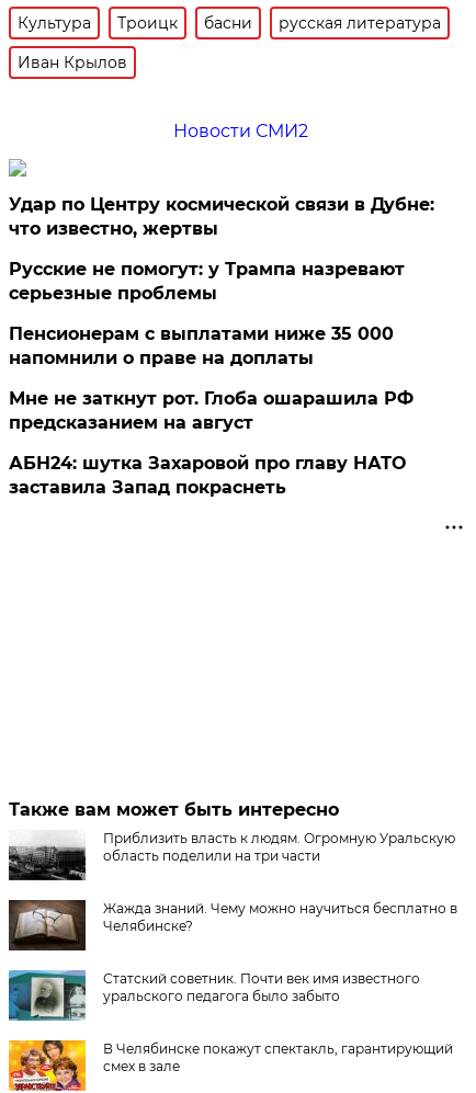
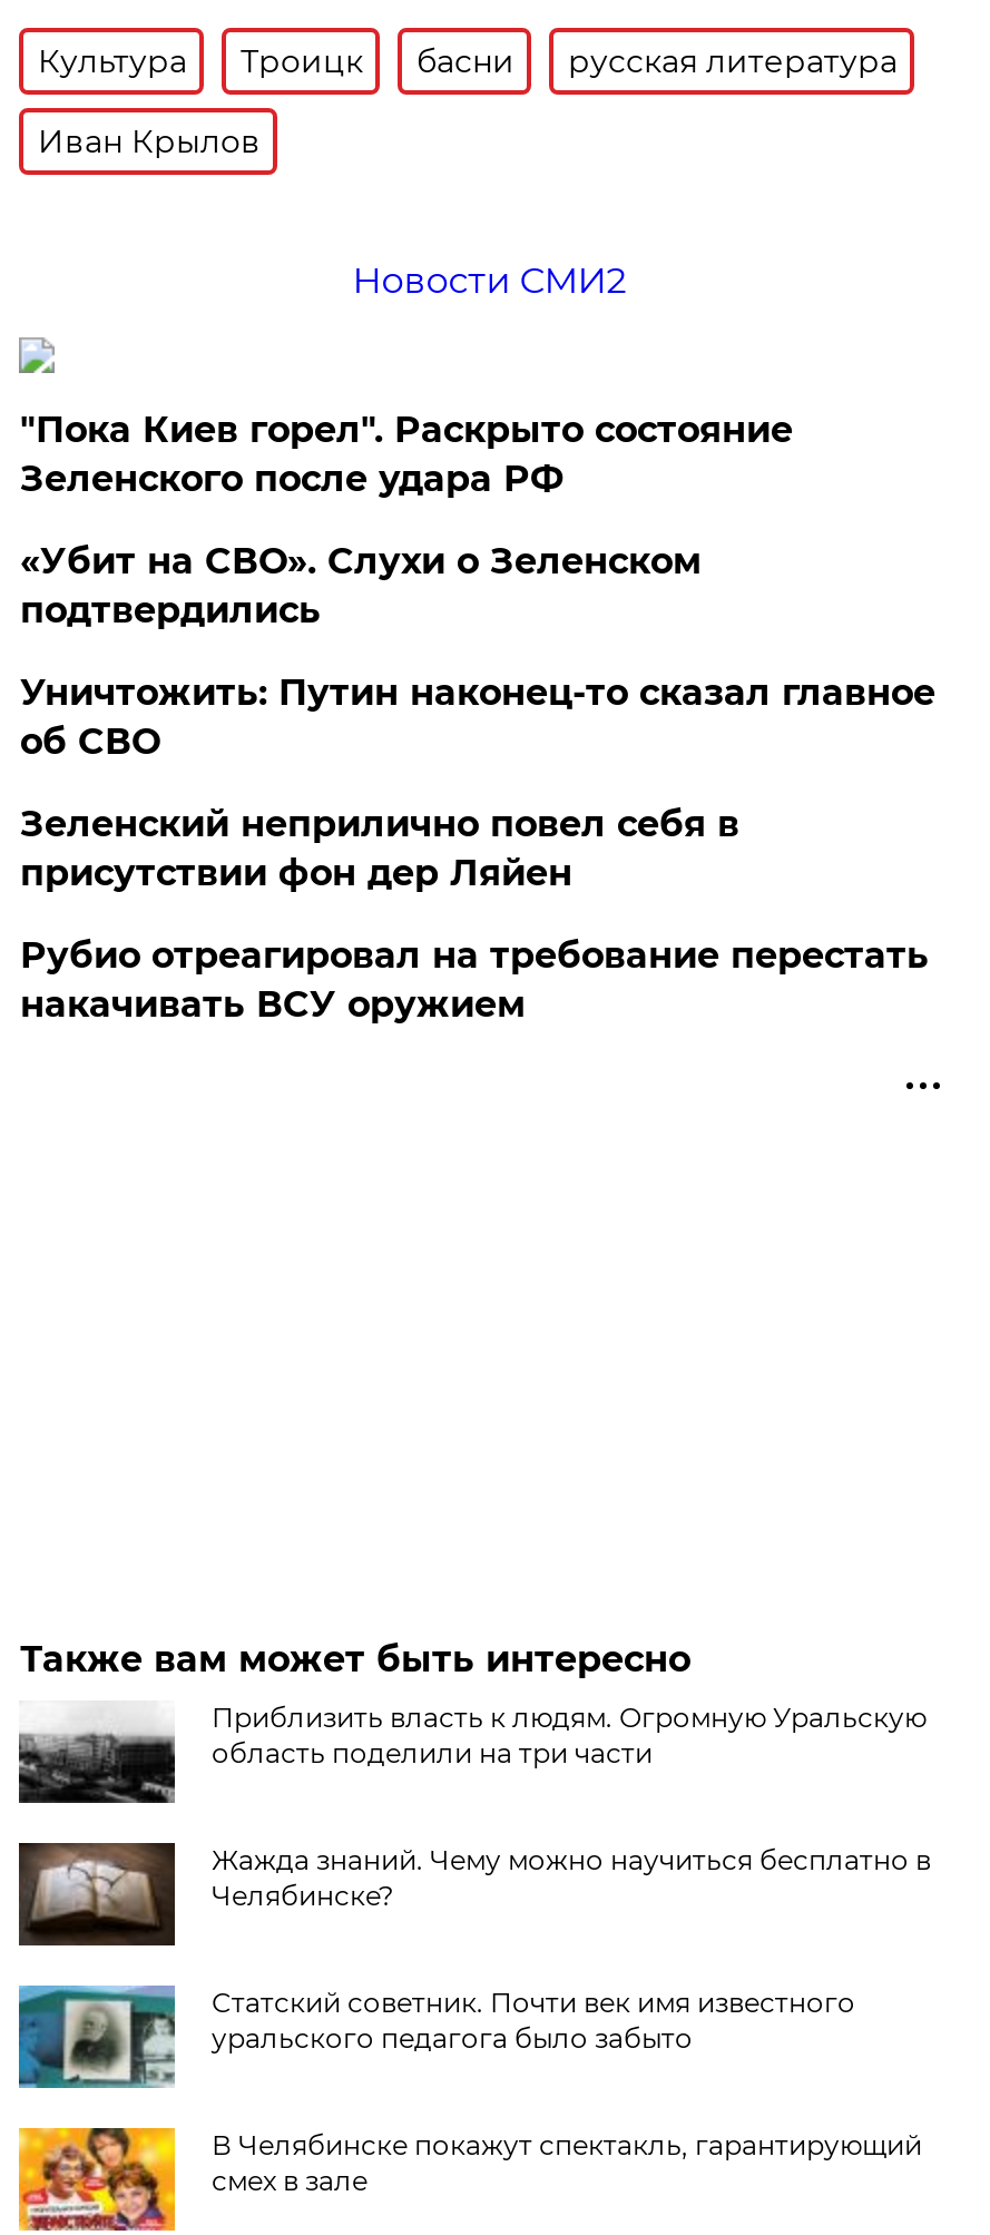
[9,194,435,239] Удар по Центру космической связи в Дубне: | что известно, жертвы -> [20,408,793,500] "Пока Киев горел". Раскрыто состояние | Зеленского после удара РФ
[9,259,405,304] Русские не помогут: у Трампа назревают | серьезные проблемы -> [20,540,701,631] «Убит на СВО». Слухи о Зеленском | подтвердились
[9,323,394,368] Пенсионерам с выплатами ниже 35 000 | напомнили о праве на доплаты -> [20,671,935,763] Уничтожить: Путин наконец-то сказал главное | об СВО
[9,388,414,433] Мне не заткнут рот. Глоба ошарашила РФ | предсказанием на август -> [20,803,739,894] Зеленский неприлично повел cебя в | присутствии фон дер Ляйен
[9,453,406,498] АБН24: шутка Захаровой про главу НАТО | заставила Запад покраснеть -> [20,934,929,1025] Рубио отреагировал на требование перестать | накачивать ВСУ оружием

